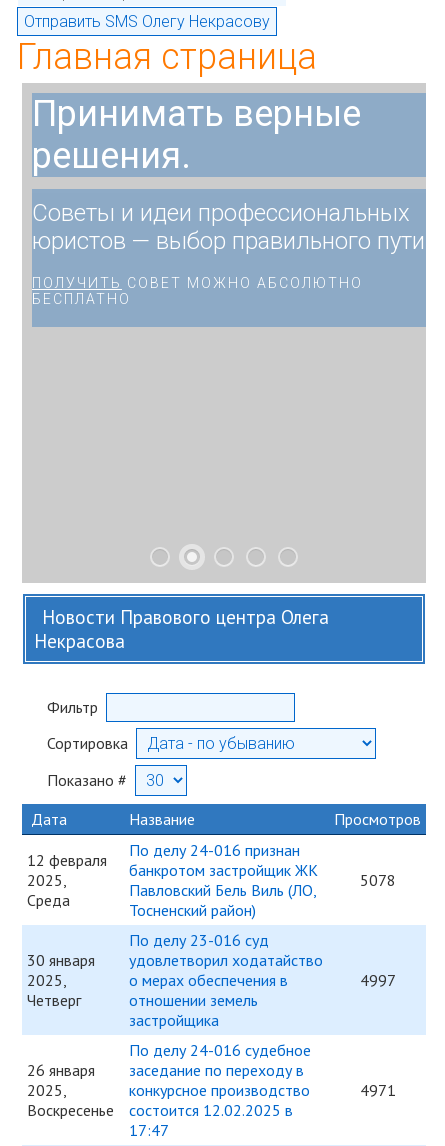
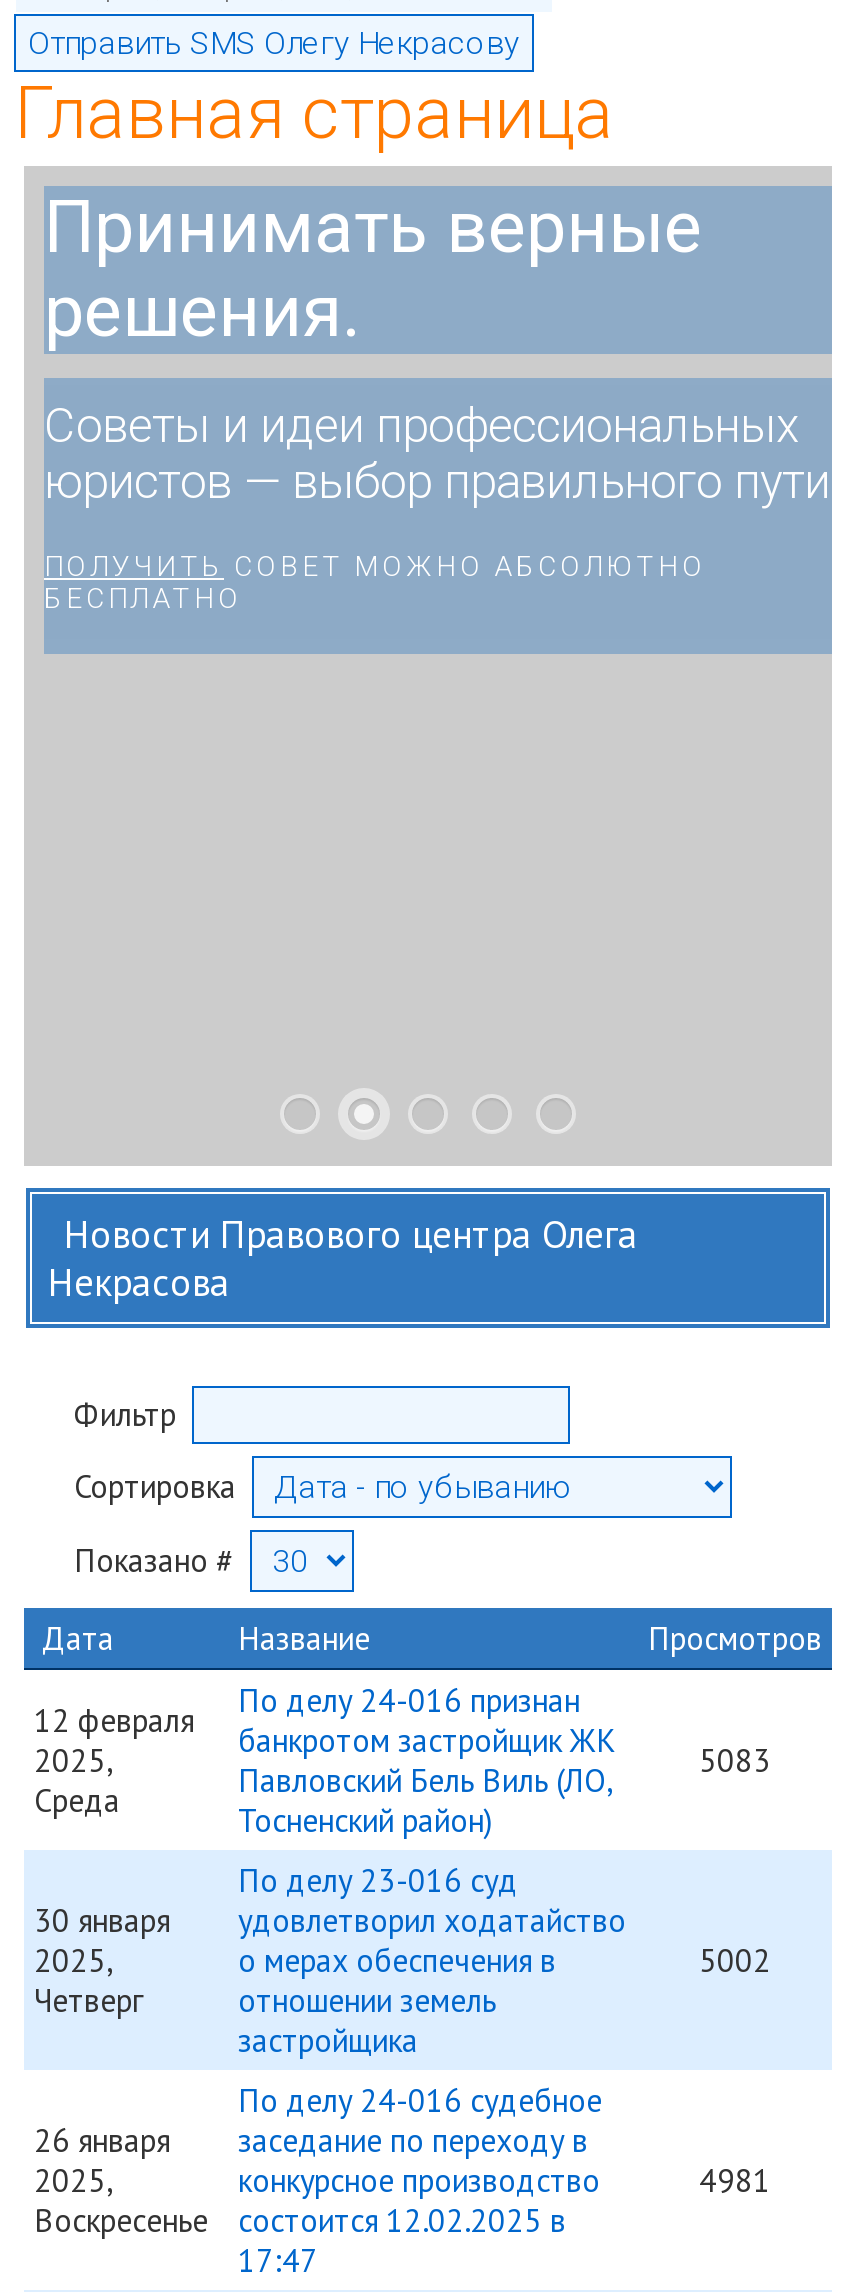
[359,870,395,890] 5078 -> [699,1740,771,1780] 5083
[359,970,395,990] 4997 -> [699,1940,771,1980] 5002
[359,1080,395,1100] 4971 -> [699,2160,771,2200] 4981

